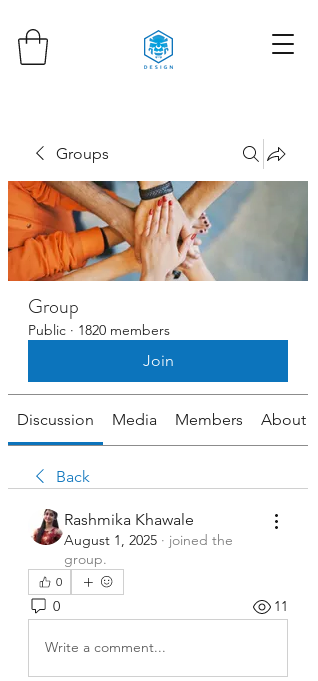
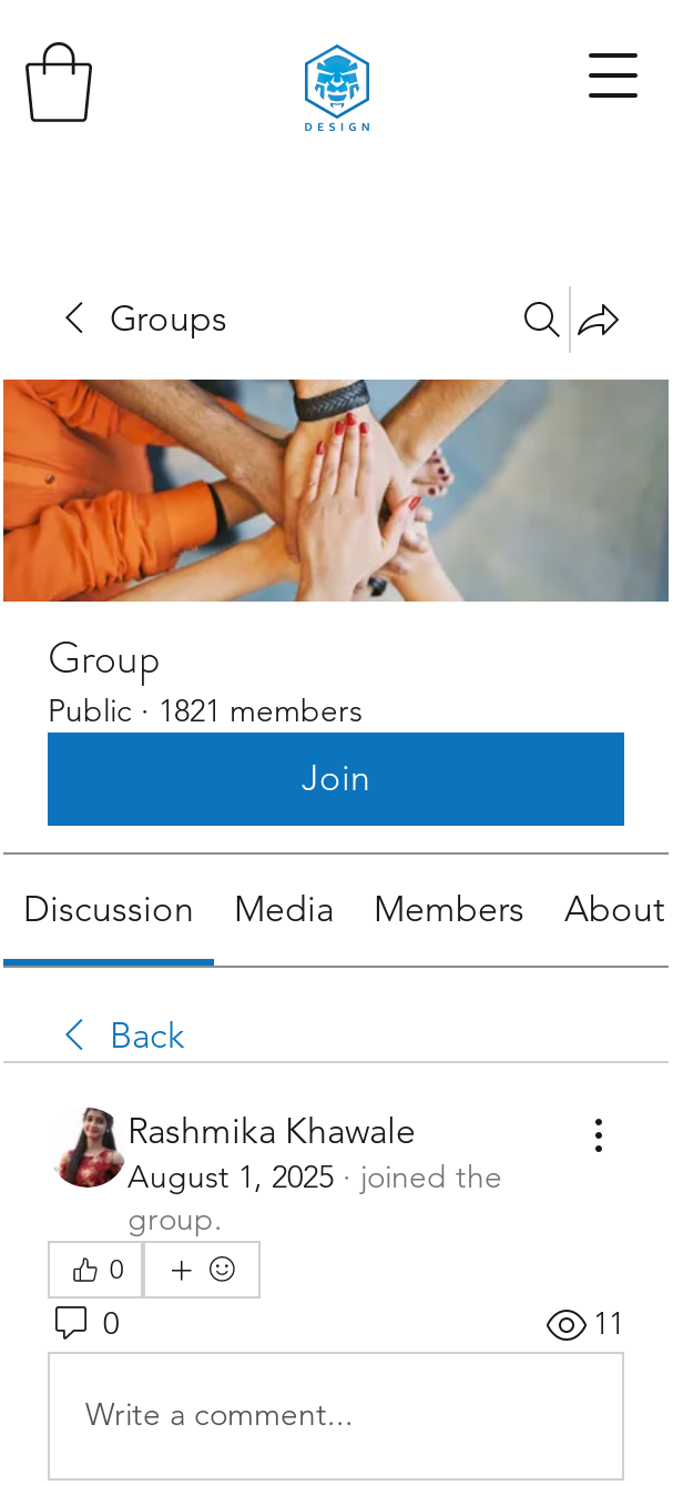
[28,321,170,339] Public · 1820 members -> [48,690,363,730] Public · 1821 members

